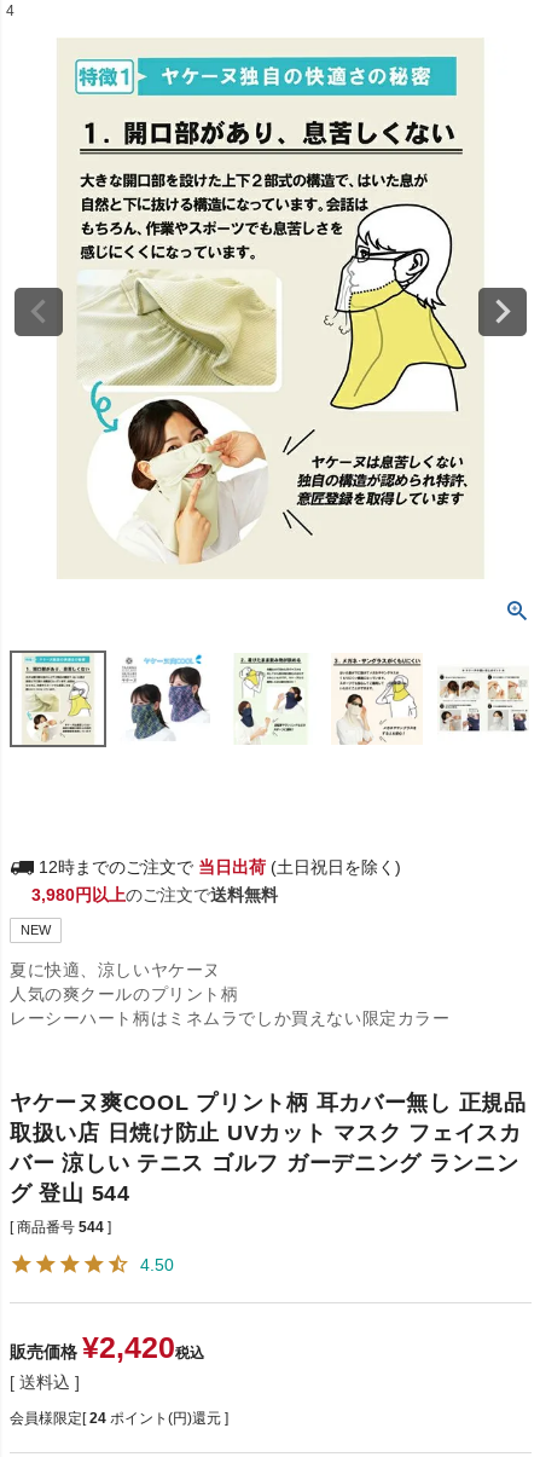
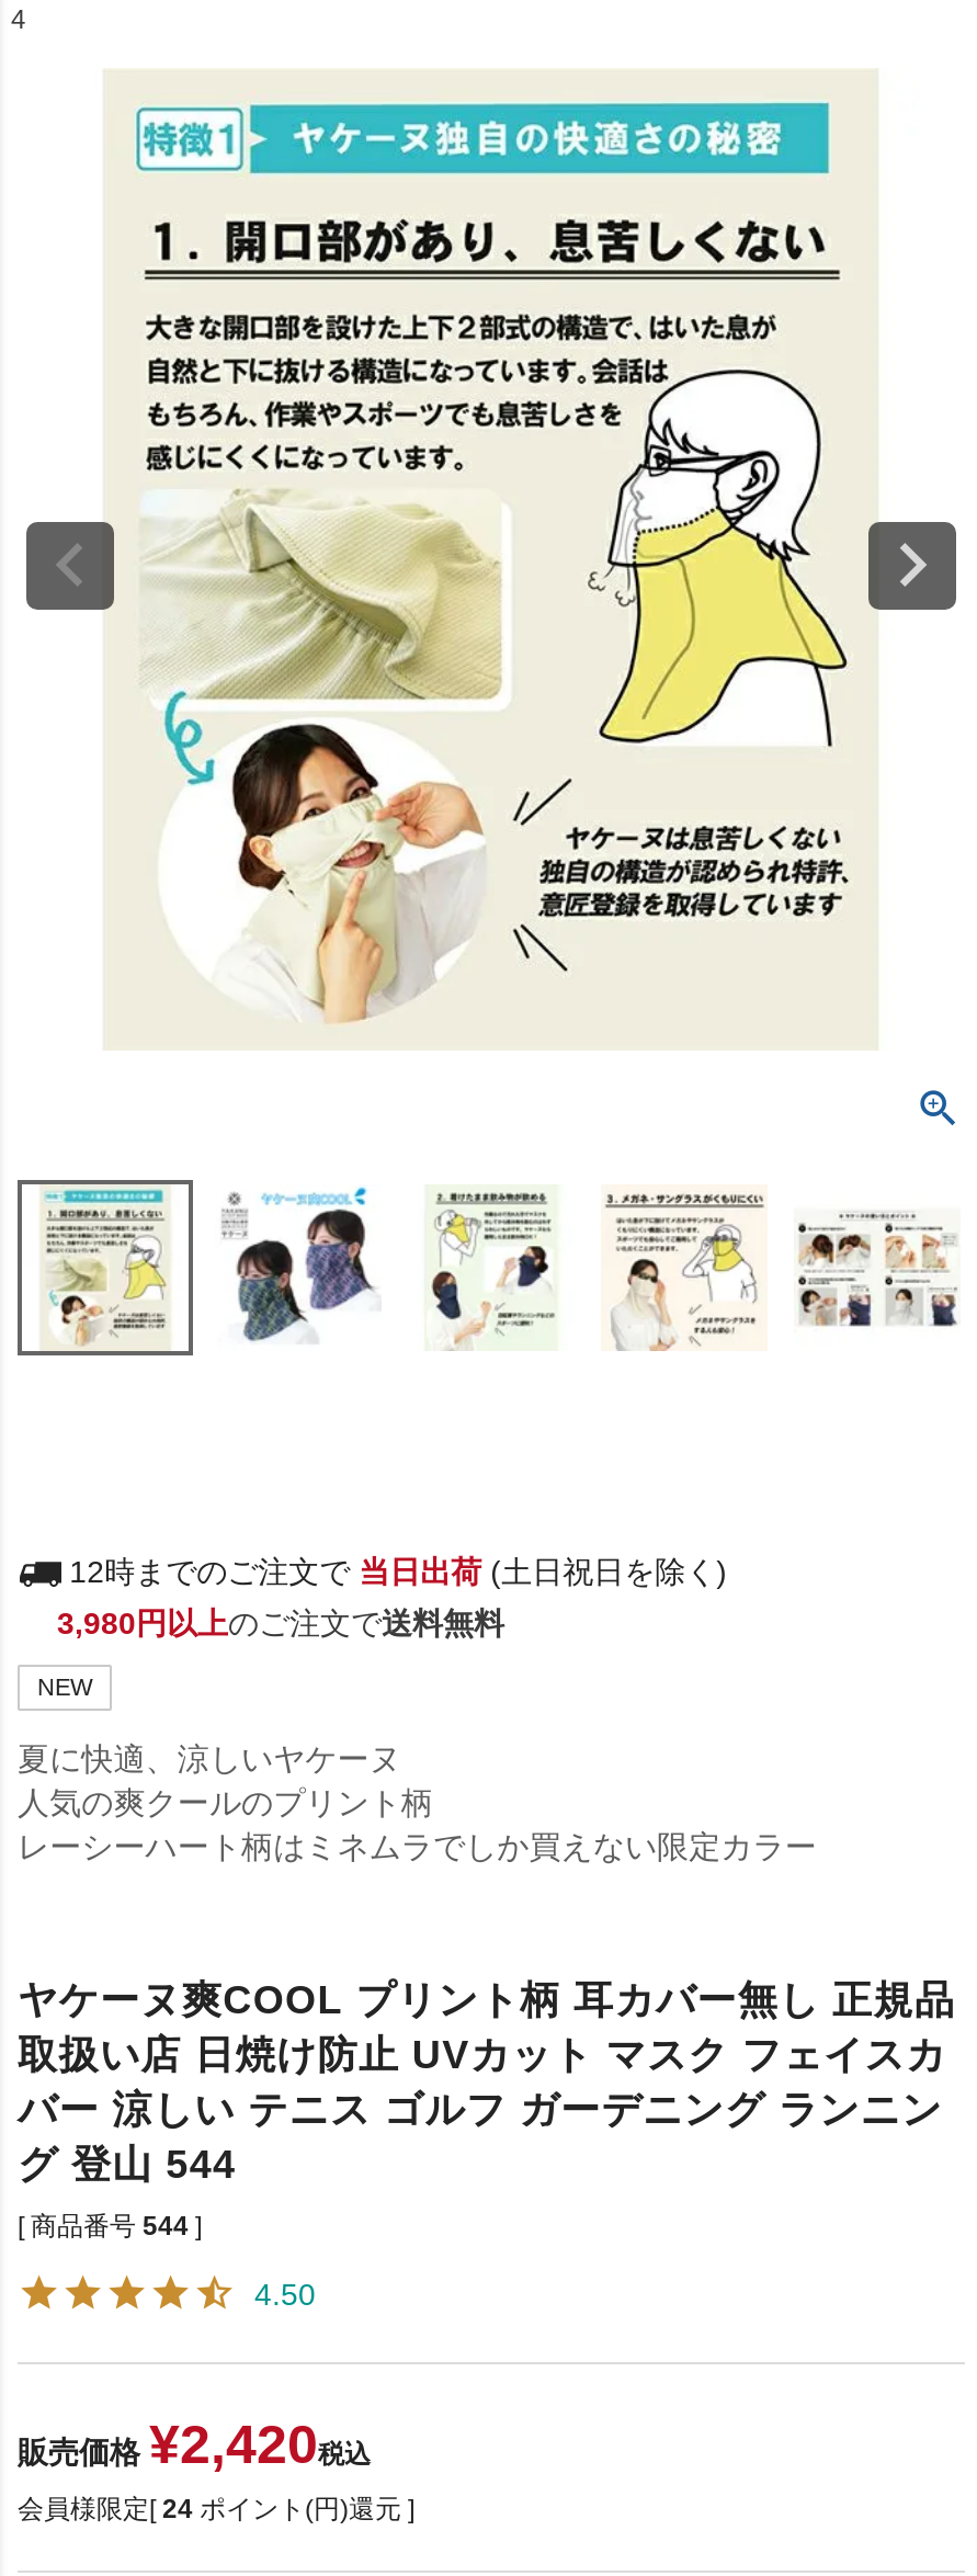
[19,1372,70,1391] 送料込 -> none

